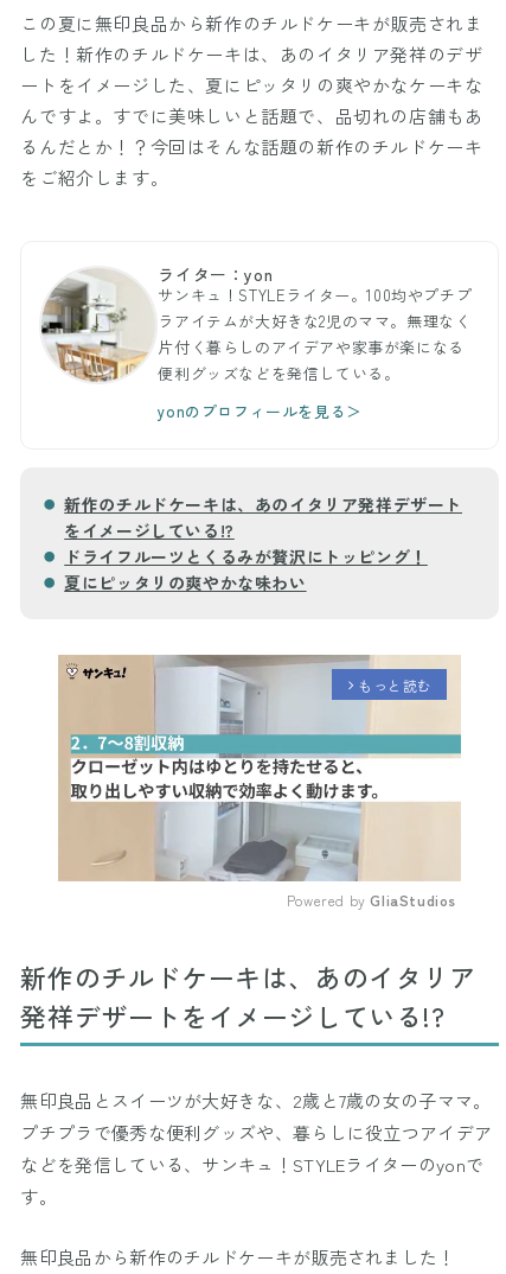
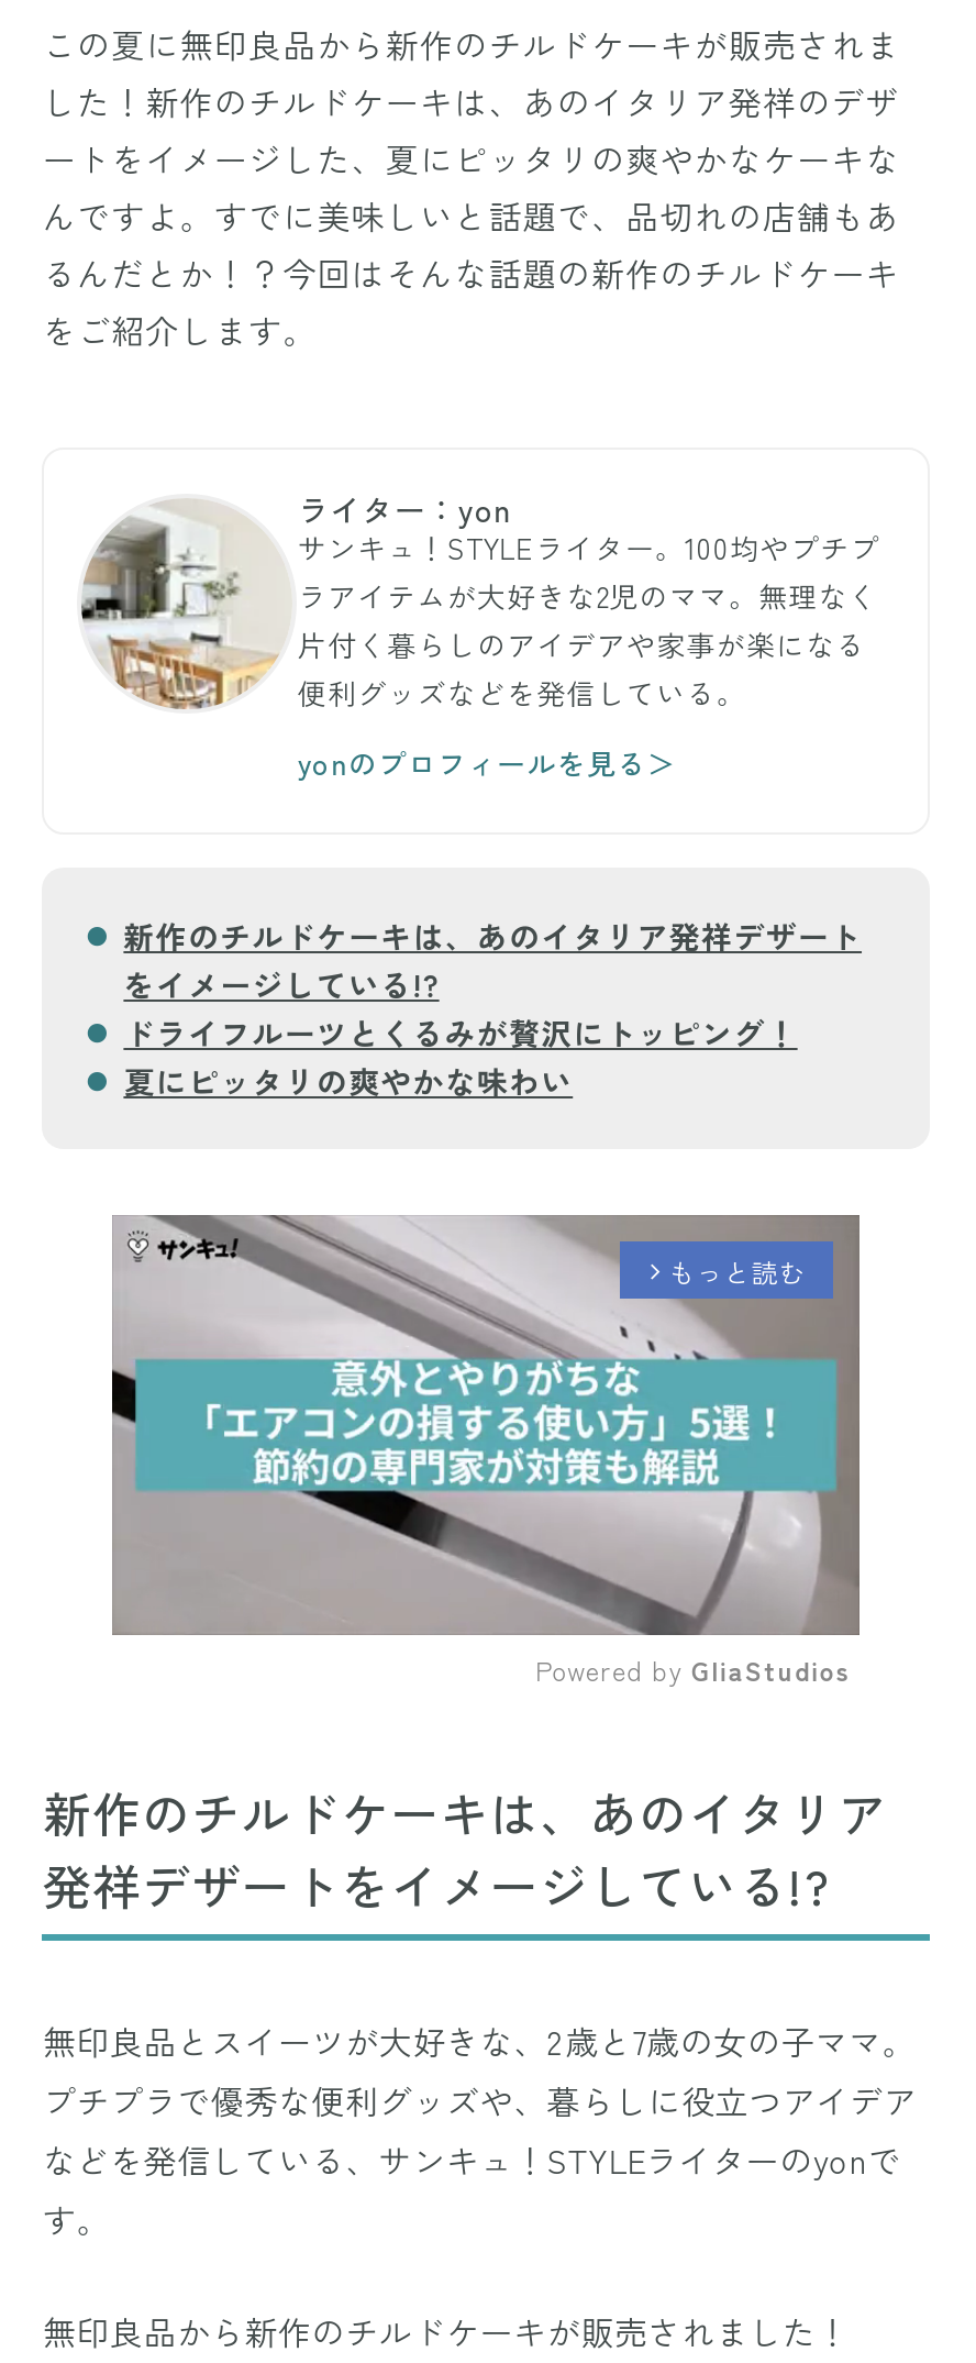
[58,654,462,881] [image] -> [110,1213,862,1637] [image]

